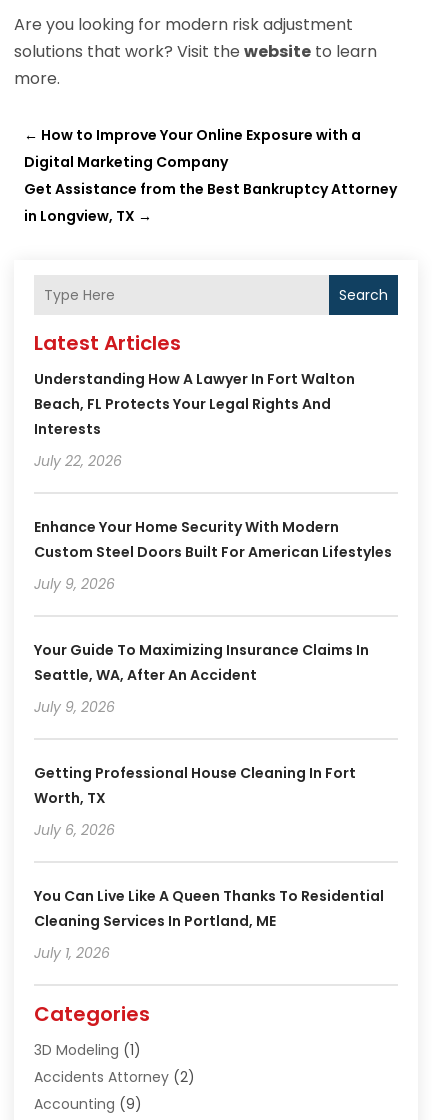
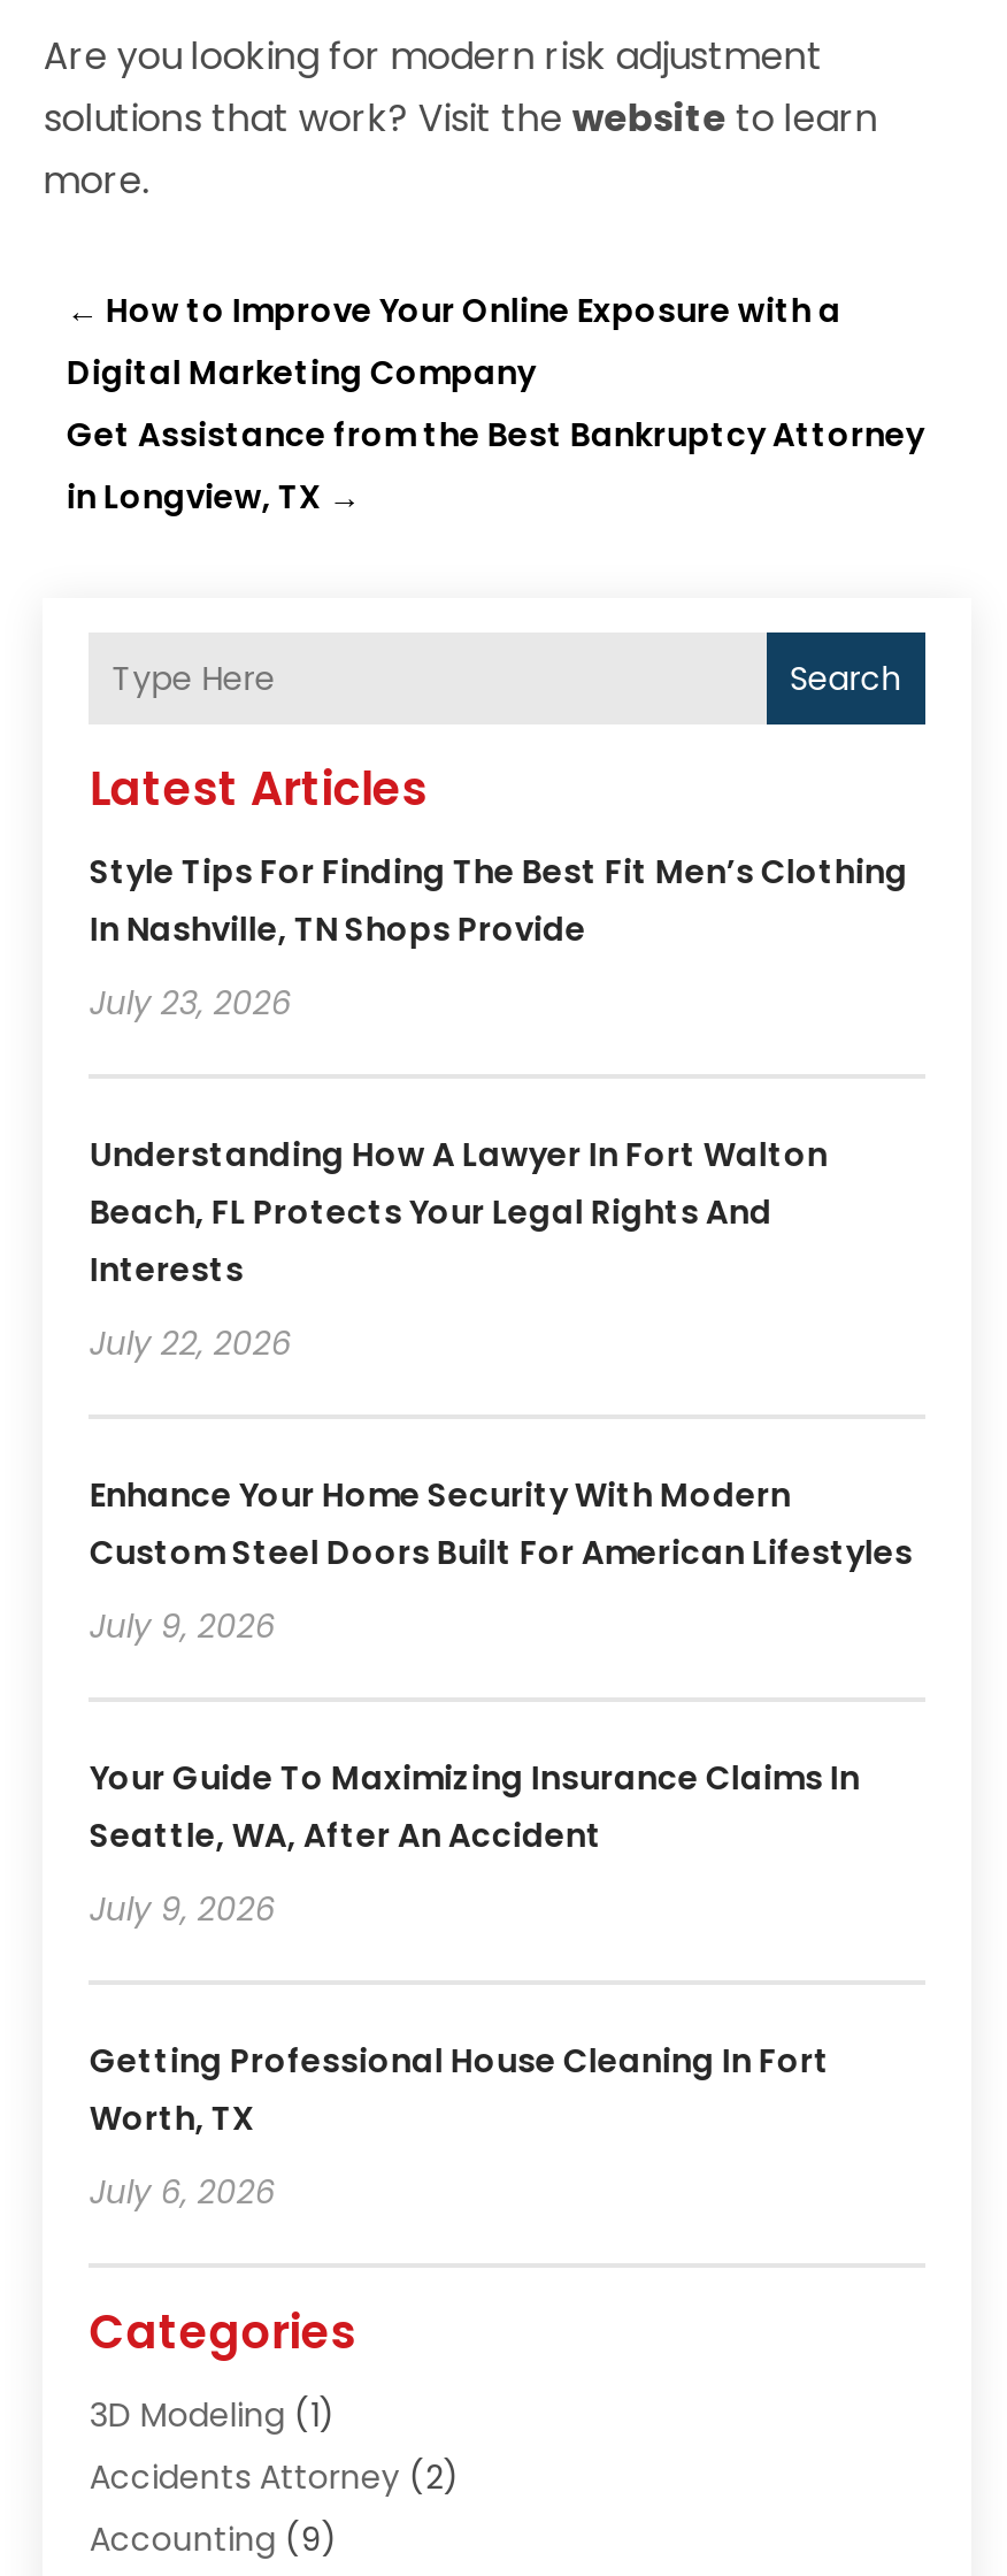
none -> [89,850,908,1027] Style Tips For Finding The Best Fit Men’s Clothing | In Nashville, TN Shops Provide | July 23, 2026
moved [34,369,392,840] -> [89,1133,913,2216]: Understanding How A Lawyer In Fort Walton | Beach, FL Protects Your Legal Rights And | Interests | ... | Worth, TX | July 6, 2026
[34,886,384,963] You Can Live Like A Queen Thanks To Residential | Cleaning Services In Portland, ME | July 1, 2026 -> none

